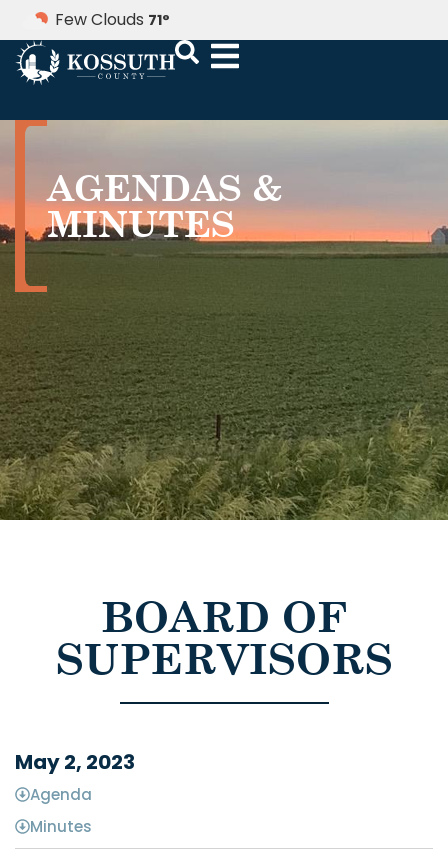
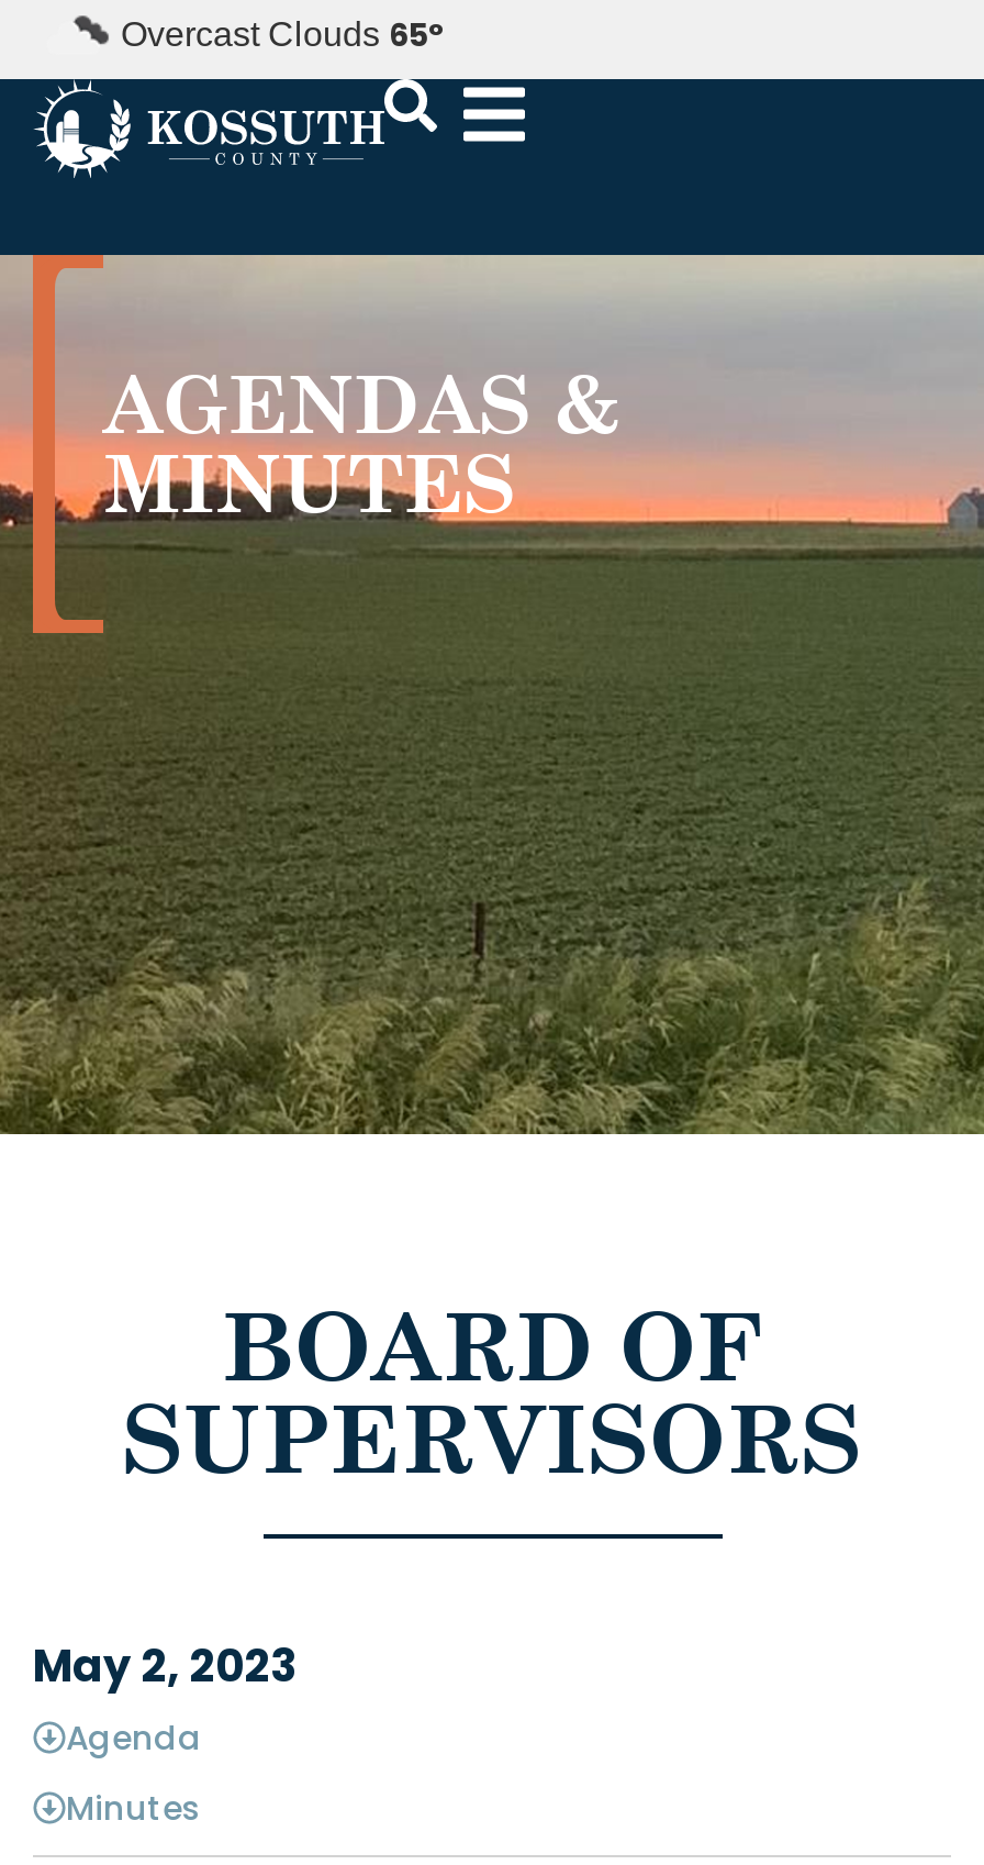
[55,8,170,31] Few Clouds 71° -> [121,12,446,56] Overcast Clouds 65°

